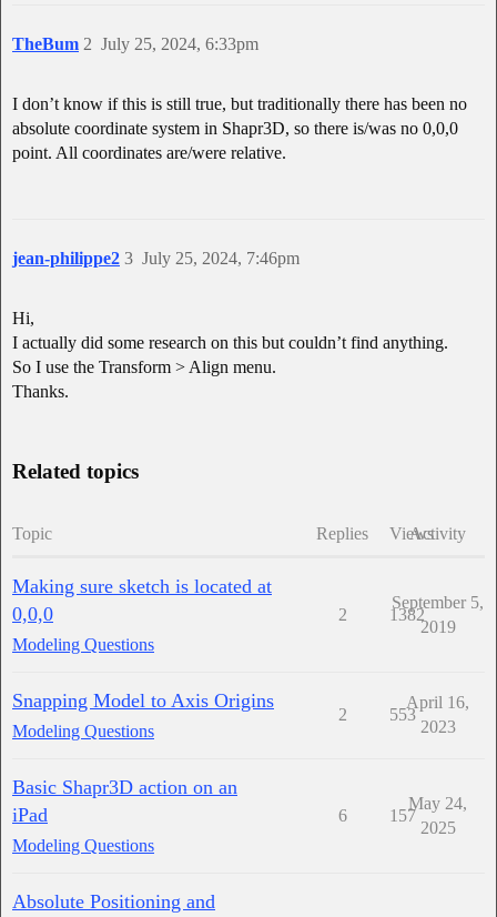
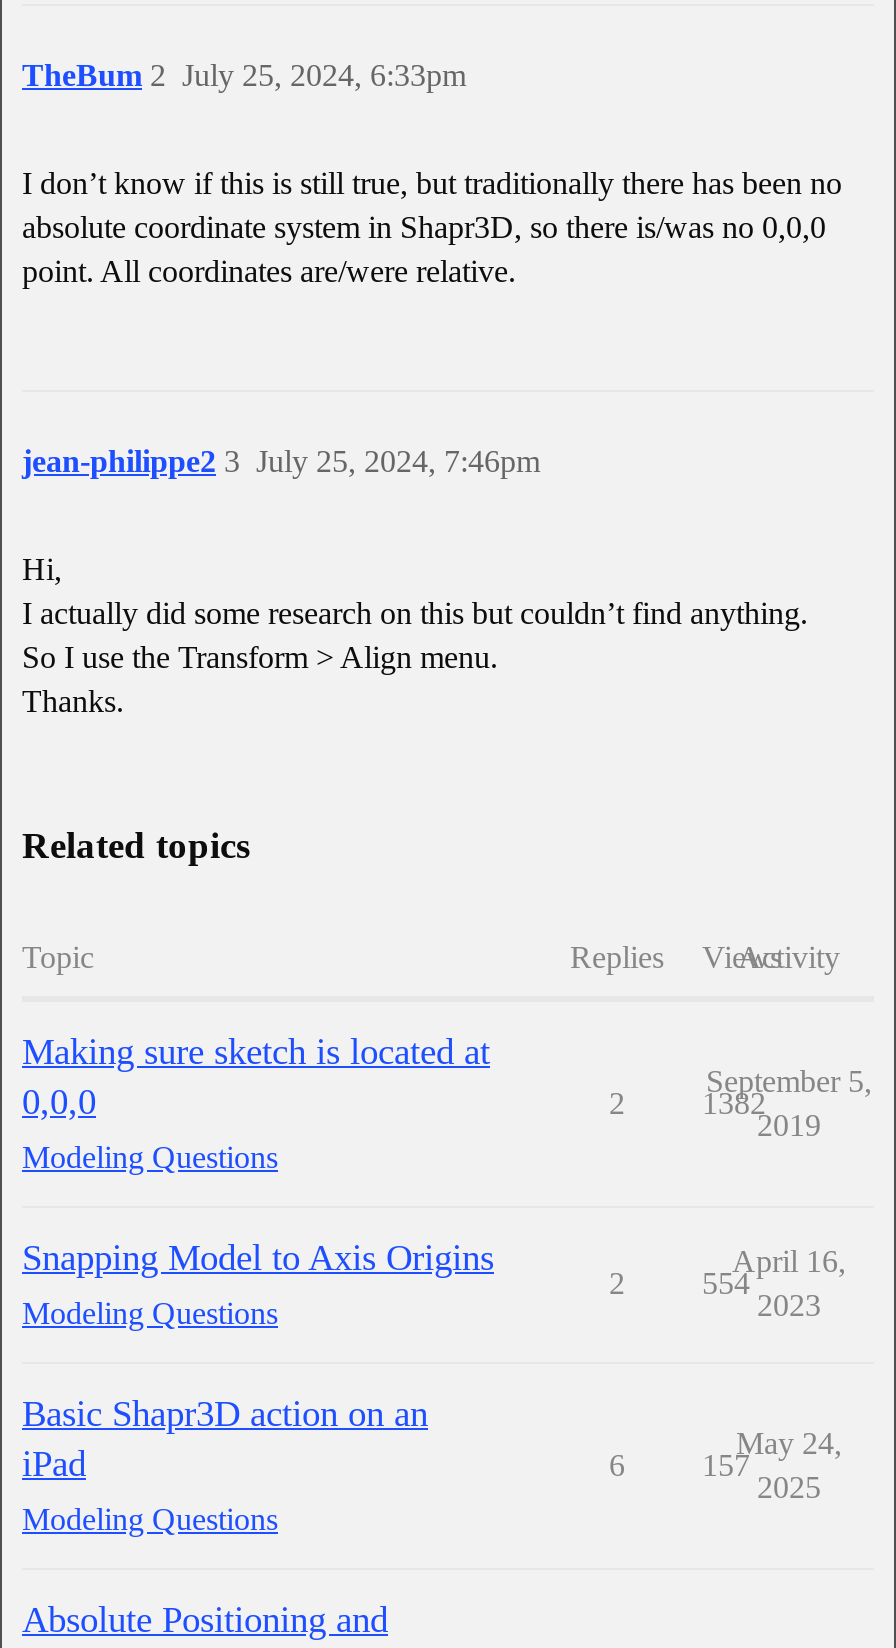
[389,705,416,724] 553 -> [702,1267,750,1301] 554

